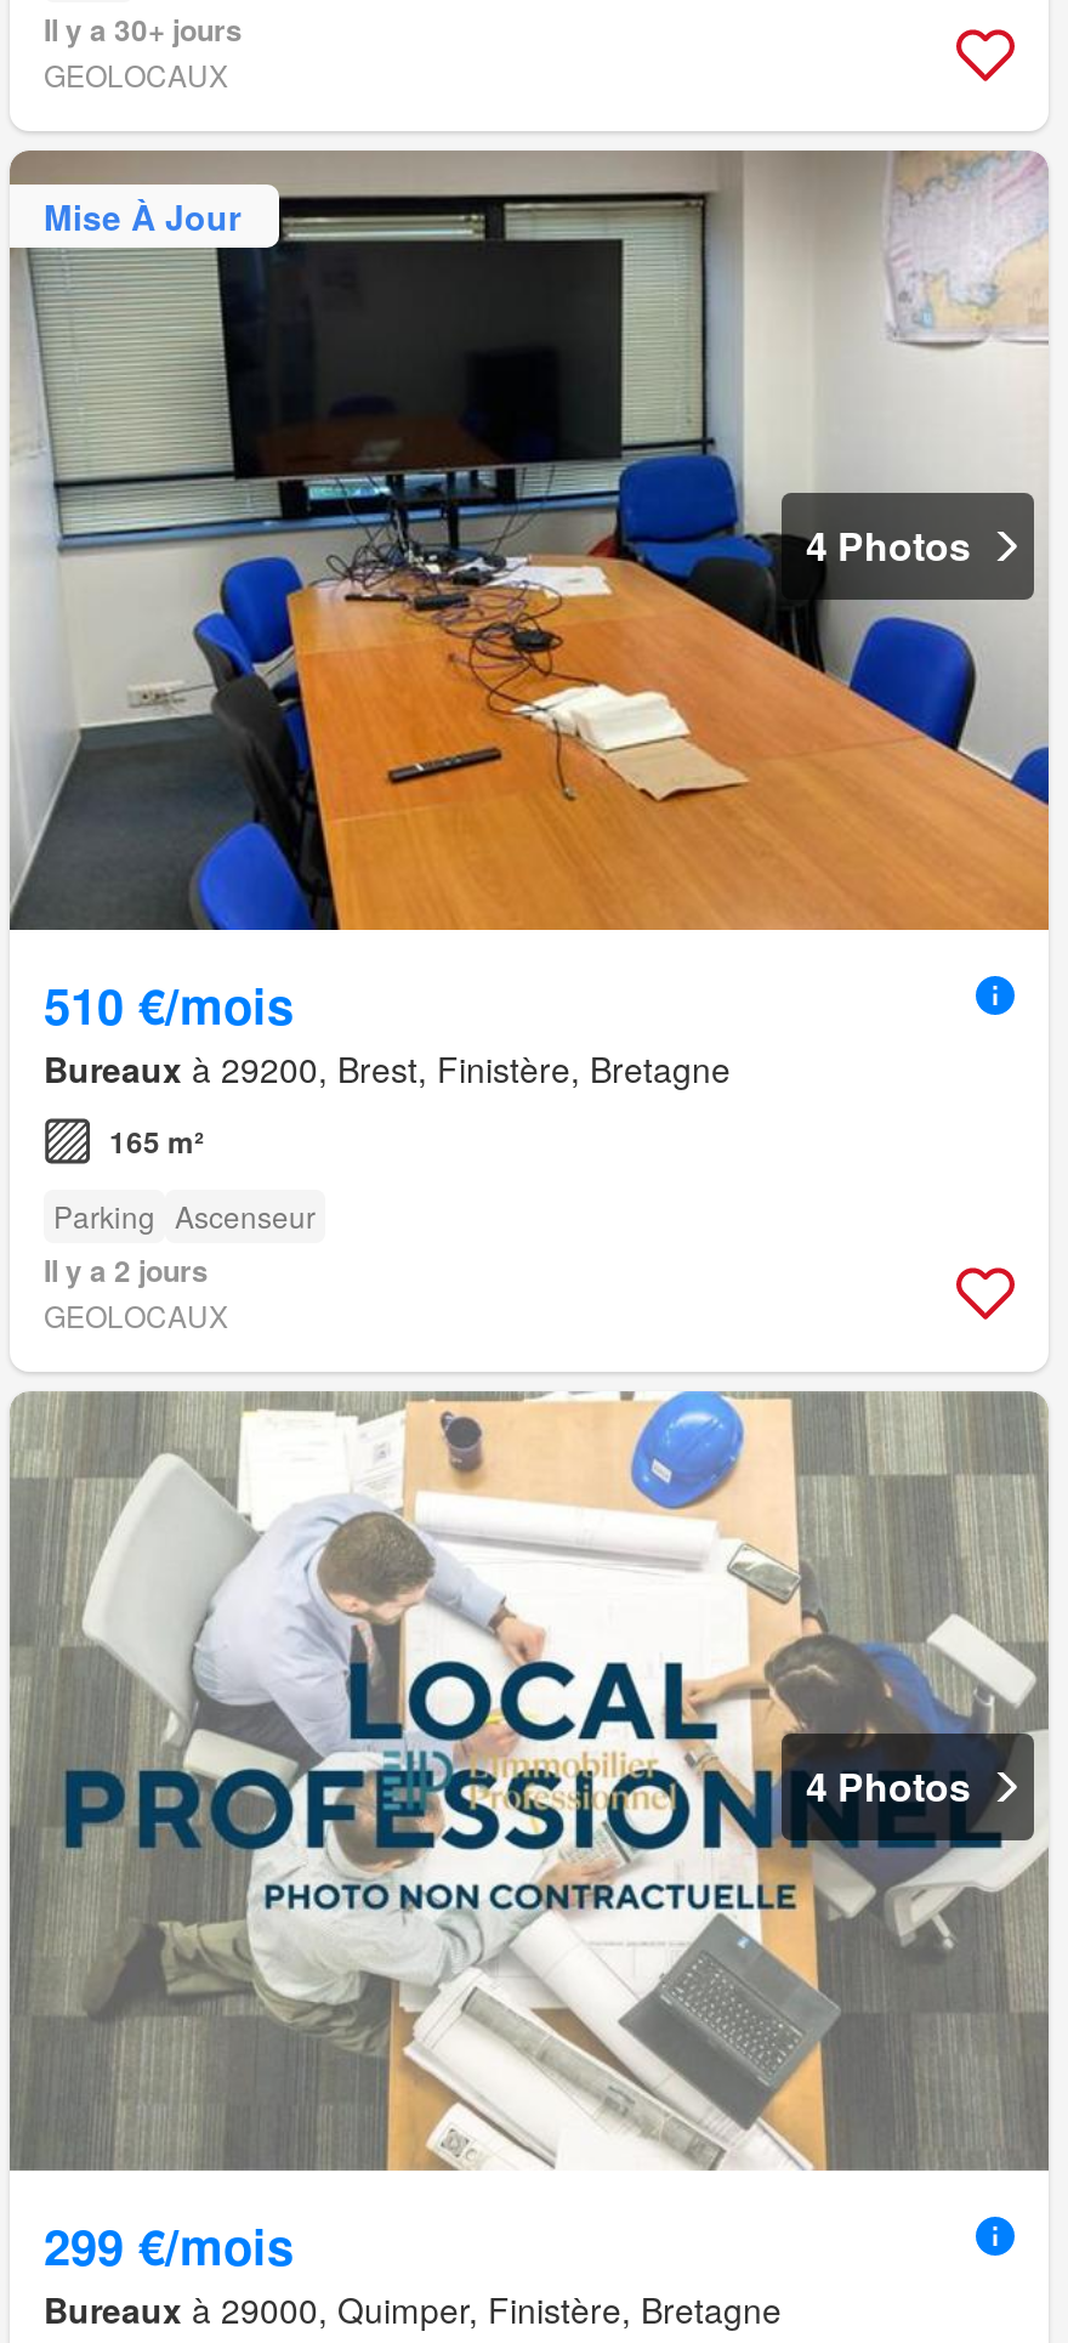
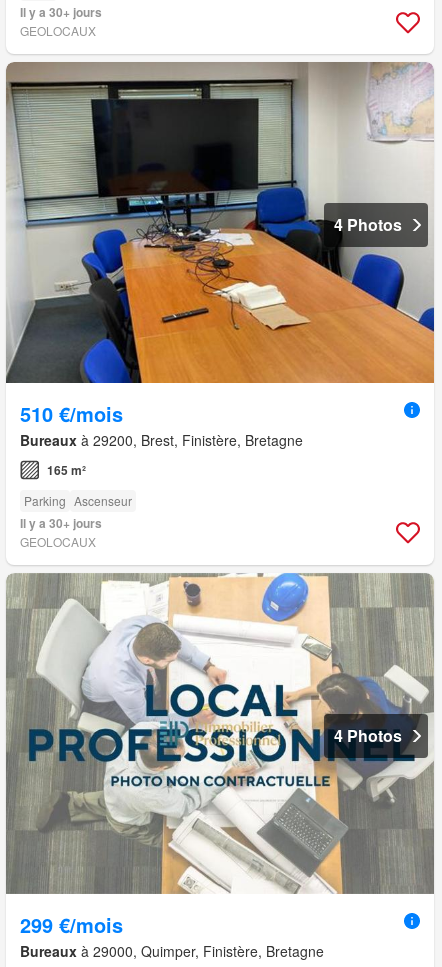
[44,192,240,240] Mise À Jour -> none
[44,1247,209,1291] Il y a 2 jours -> [20,514,102,532] Il y a 30+ jours

